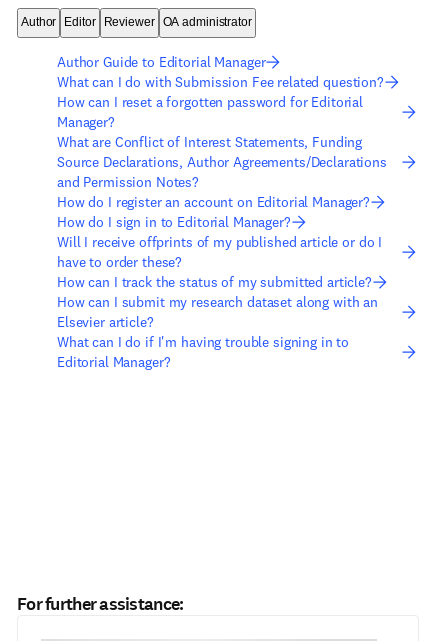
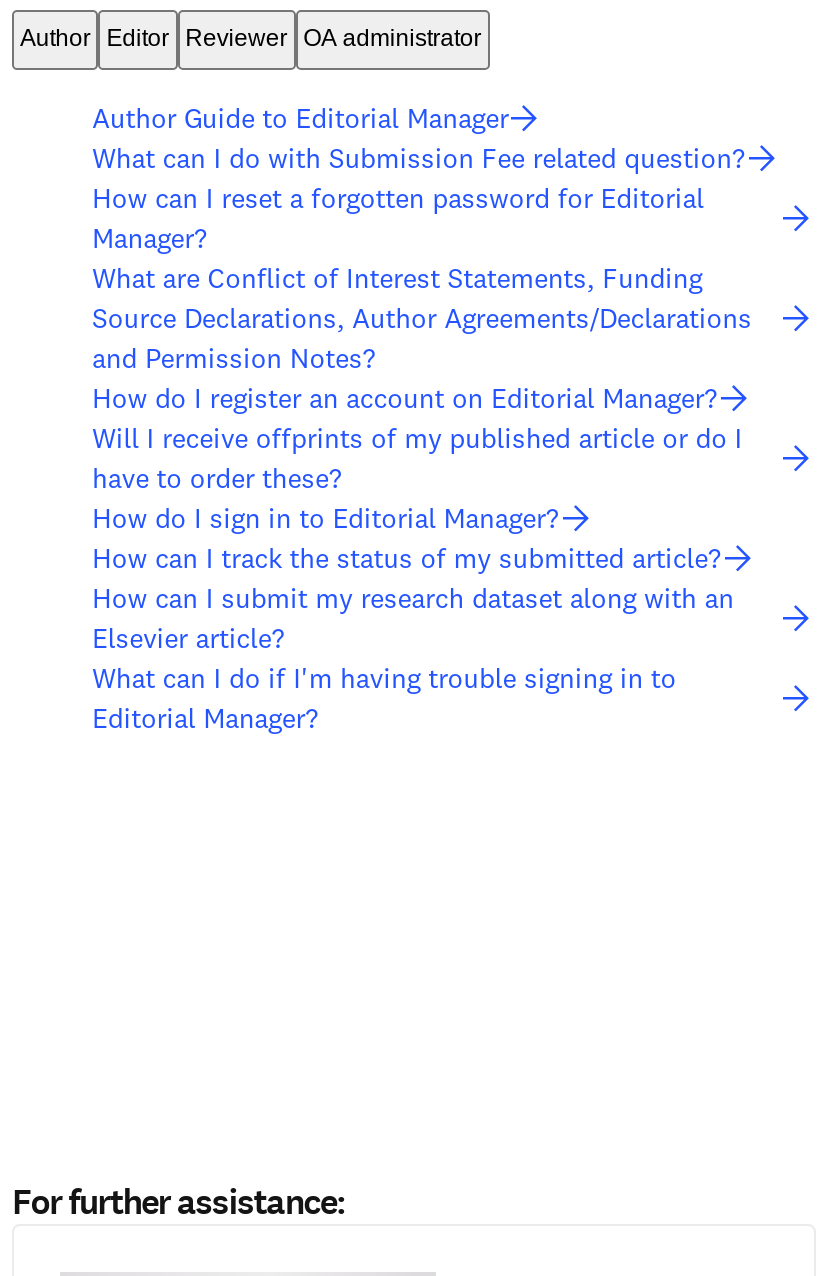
moved [57,213,291,231] -> [92,500,559,536]: How do I sign in to Editorial Manager?
moved [57,233,382,271] -> [92,420,742,496]: Will I receive offprints of my published article or do I | have to order these?

